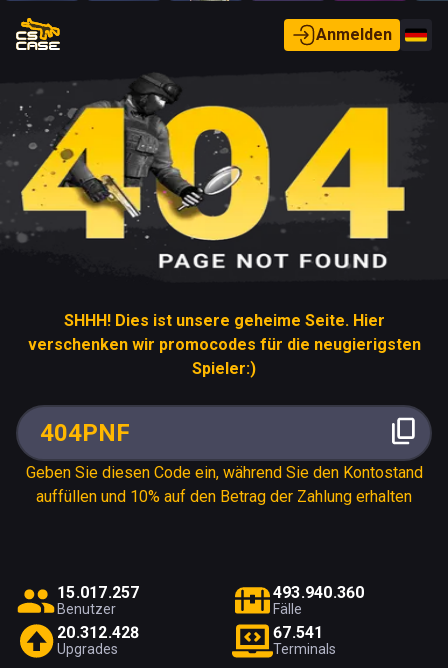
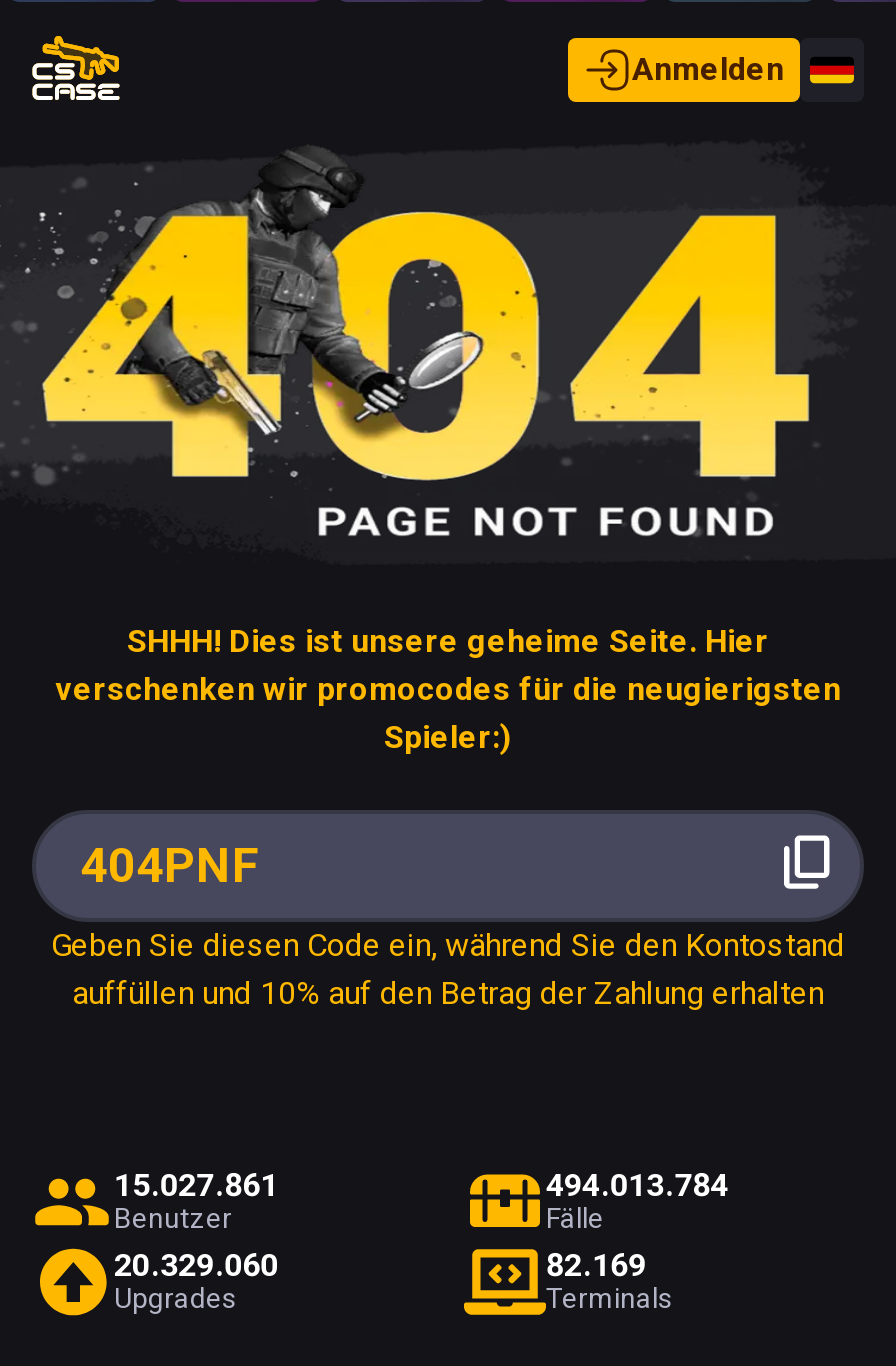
[57,582,139,601] 1 5.017.257 -> [114,1165,278,1203] 1 5.027.861
[273,582,364,601] 493.940.360 -> [546,1165,728,1203] 494.013.784
[57,622,139,641] 20.312.428 -> [114,1245,278,1283] 20.329.060
[273,622,323,641] 67.5 41 -> [546,1245,646,1283] 82.1 69

